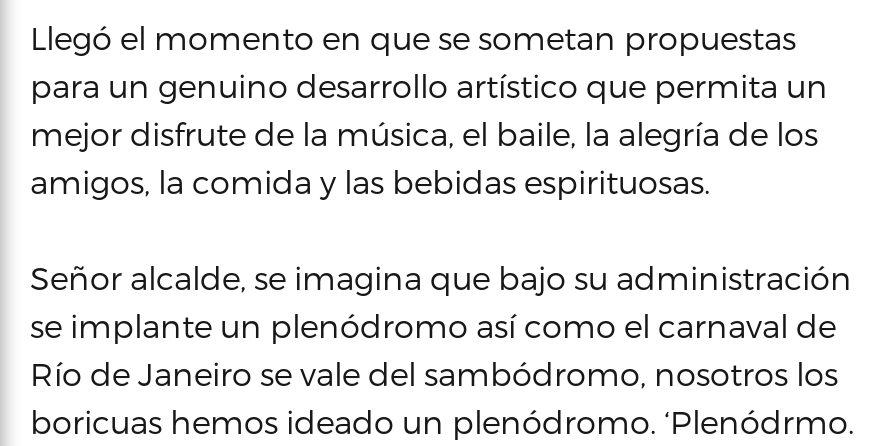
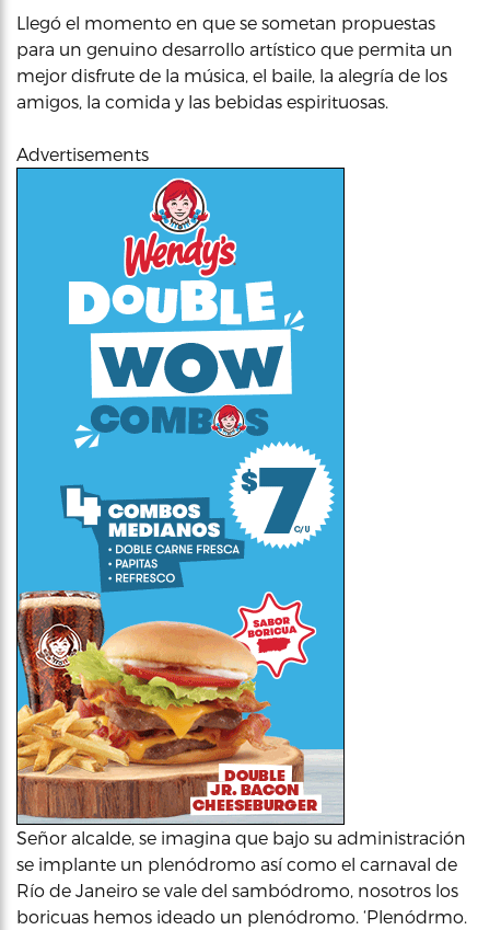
none -> [15,167,346,825] [image]
none -> [16,143,149,164] Advertisements

